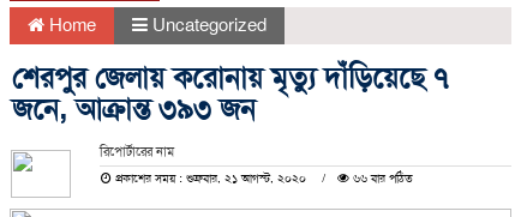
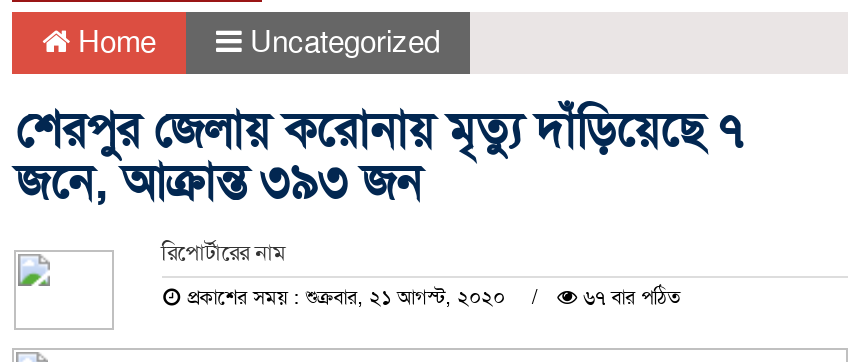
[349,170,413,186] ৬৬ বার পঠিত -> [577,284,681,310] ৬৭ বার পঠিত

